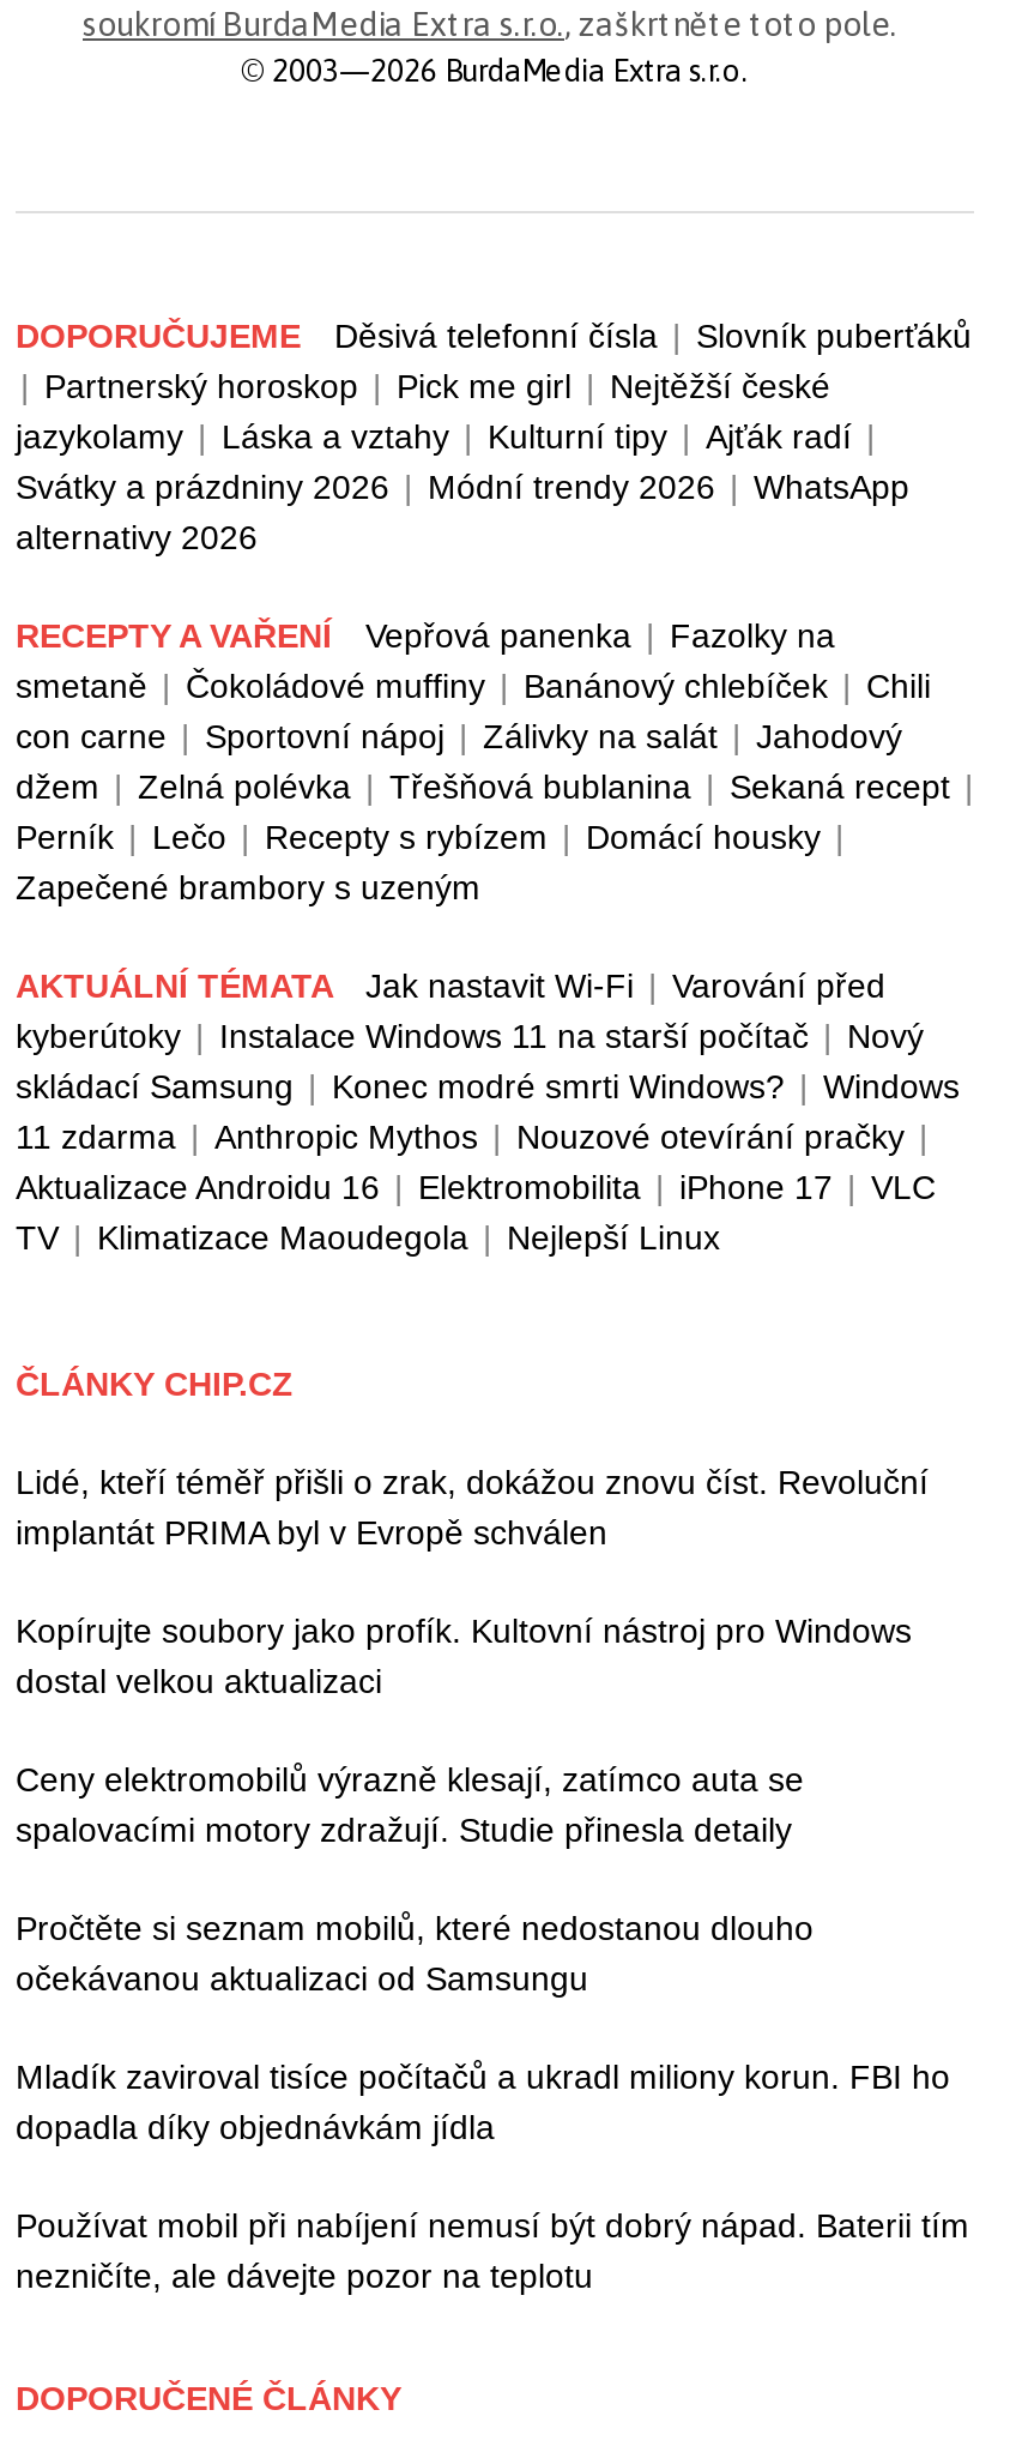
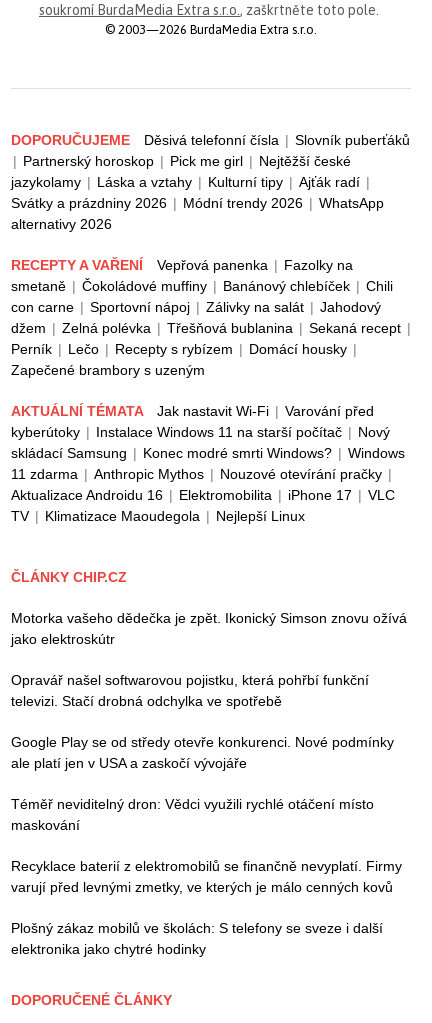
[16,1463,929,1552] Lidé, kteří téměř přišli o zrak, dokážou znovu číst. Revoluční | implantát PRIMA byl v Evropě schválen -> [11,610,407,647] Motorka vašeho dědečka je zpět. Ikonický Simson znovu ožívá | jako elektroskútr
[16,1612,912,1701] Kopírujte soubory jako profík. Kultovní nástroj pro Windows | dostal velkou aktualizaci -> [11,672,369,709] Opravář našel softwarovou pojistku, která pohřbí funkční | televizi. Stačí drobná odchylka ve spotřebě
[16,1761,804,1849] Ceny elektromobilů výrazně klesají, zatímco auta se | spalovacími motory zdražují. Studie přinesla detaily -> [11,734,394,771] Google Play se od středy otevře konkurenci. Nové podmínky | ale platí jen v USA a zaskočí vývojáře
[16,1909,814,1998] Pročtěte si seznam mobilů, které nedostanou dlouho | očekávanou aktualizaci od Samsungu -> [11,796,374,833] Téměř neviditelný dron: Vědci využili rychlé otáčení místo | maskování
[16,2058,950,2147] Mladík zaviroval tisíce počítačů a ukradl miliony korun. FBI ho | dopadla díky objednávkám jídla -> [11,858,402,895] Recyklace baterií z elektromobilů se finančně nevyplatí. Firmy | varují před levnými zmetky, ve kterých je málo cenných kovů
[16,2207,969,2295] Používat mobil při nabíjení nemusí být dobrý nápad. Baterii tím | nezničíte, ale dávejte pozor na teplotu -> [11,920,383,957] Plošný zákaz mobilů ve školách: S telefony se sveze i další | elektronika jako chytré hodinky

